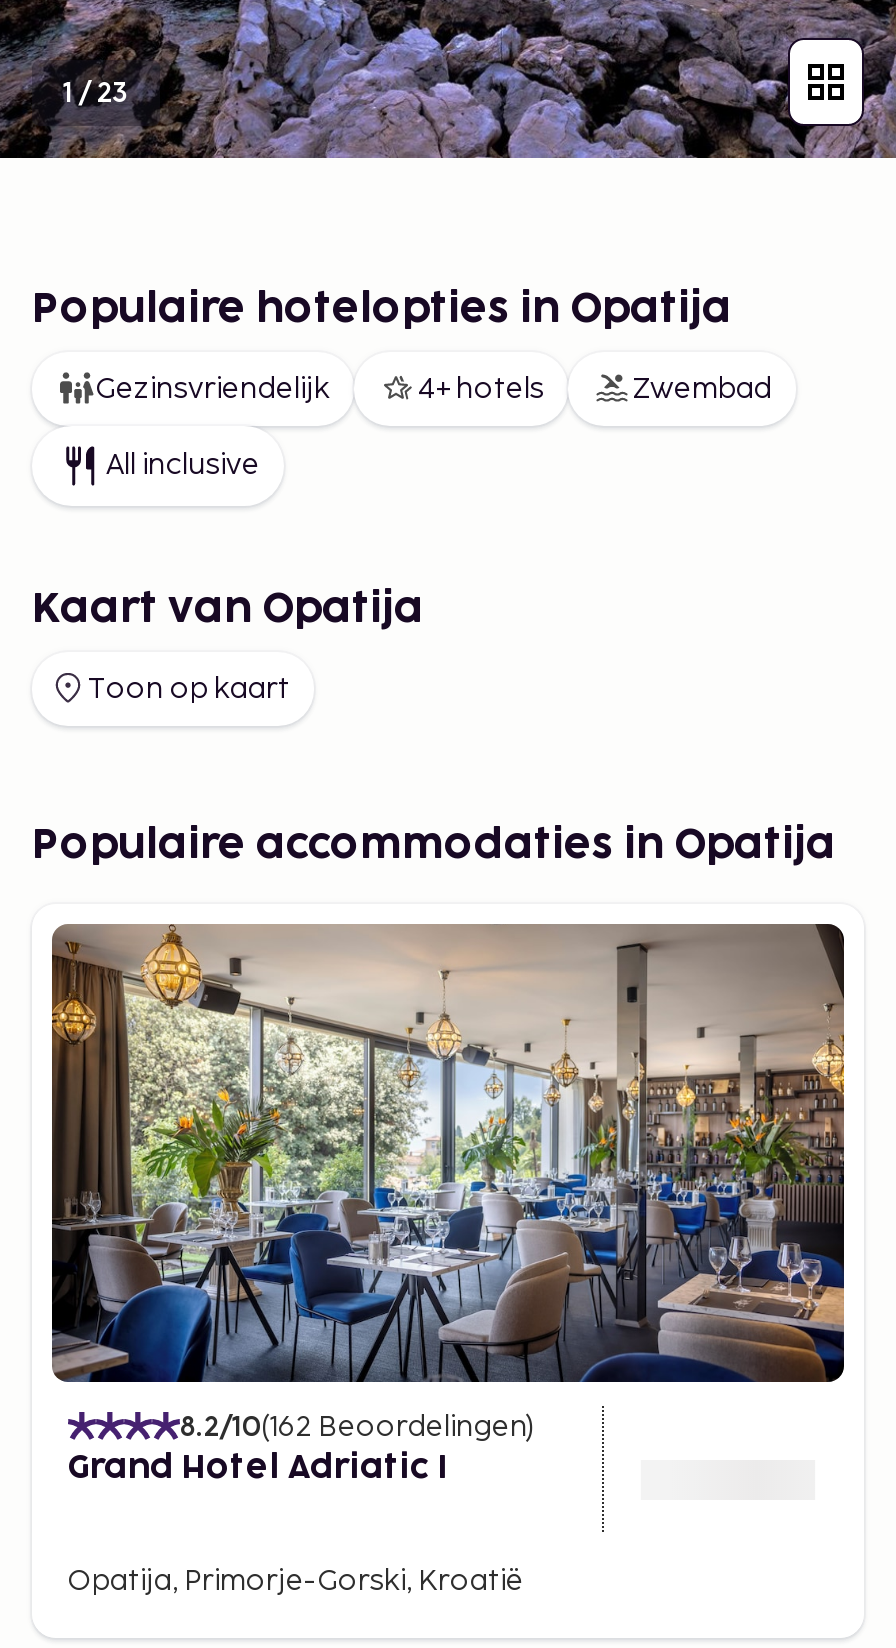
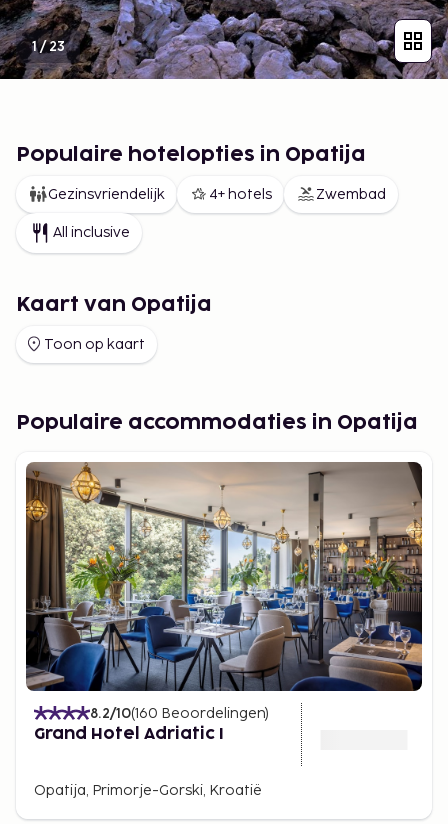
[180,1410,534,1444] 8.2/10(162 Beoordelingen) -> [90,705,269,722] 8.2/10(160 Beoordelingen)

